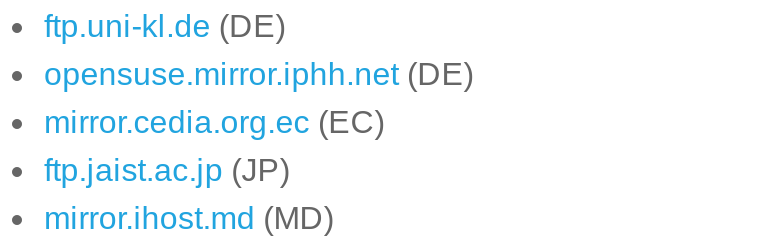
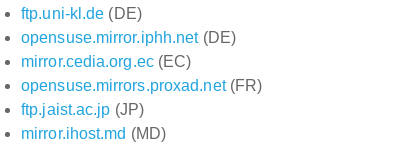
none -> [21,77,262,94] opensuse.mirrors.proxad.net (FR)

